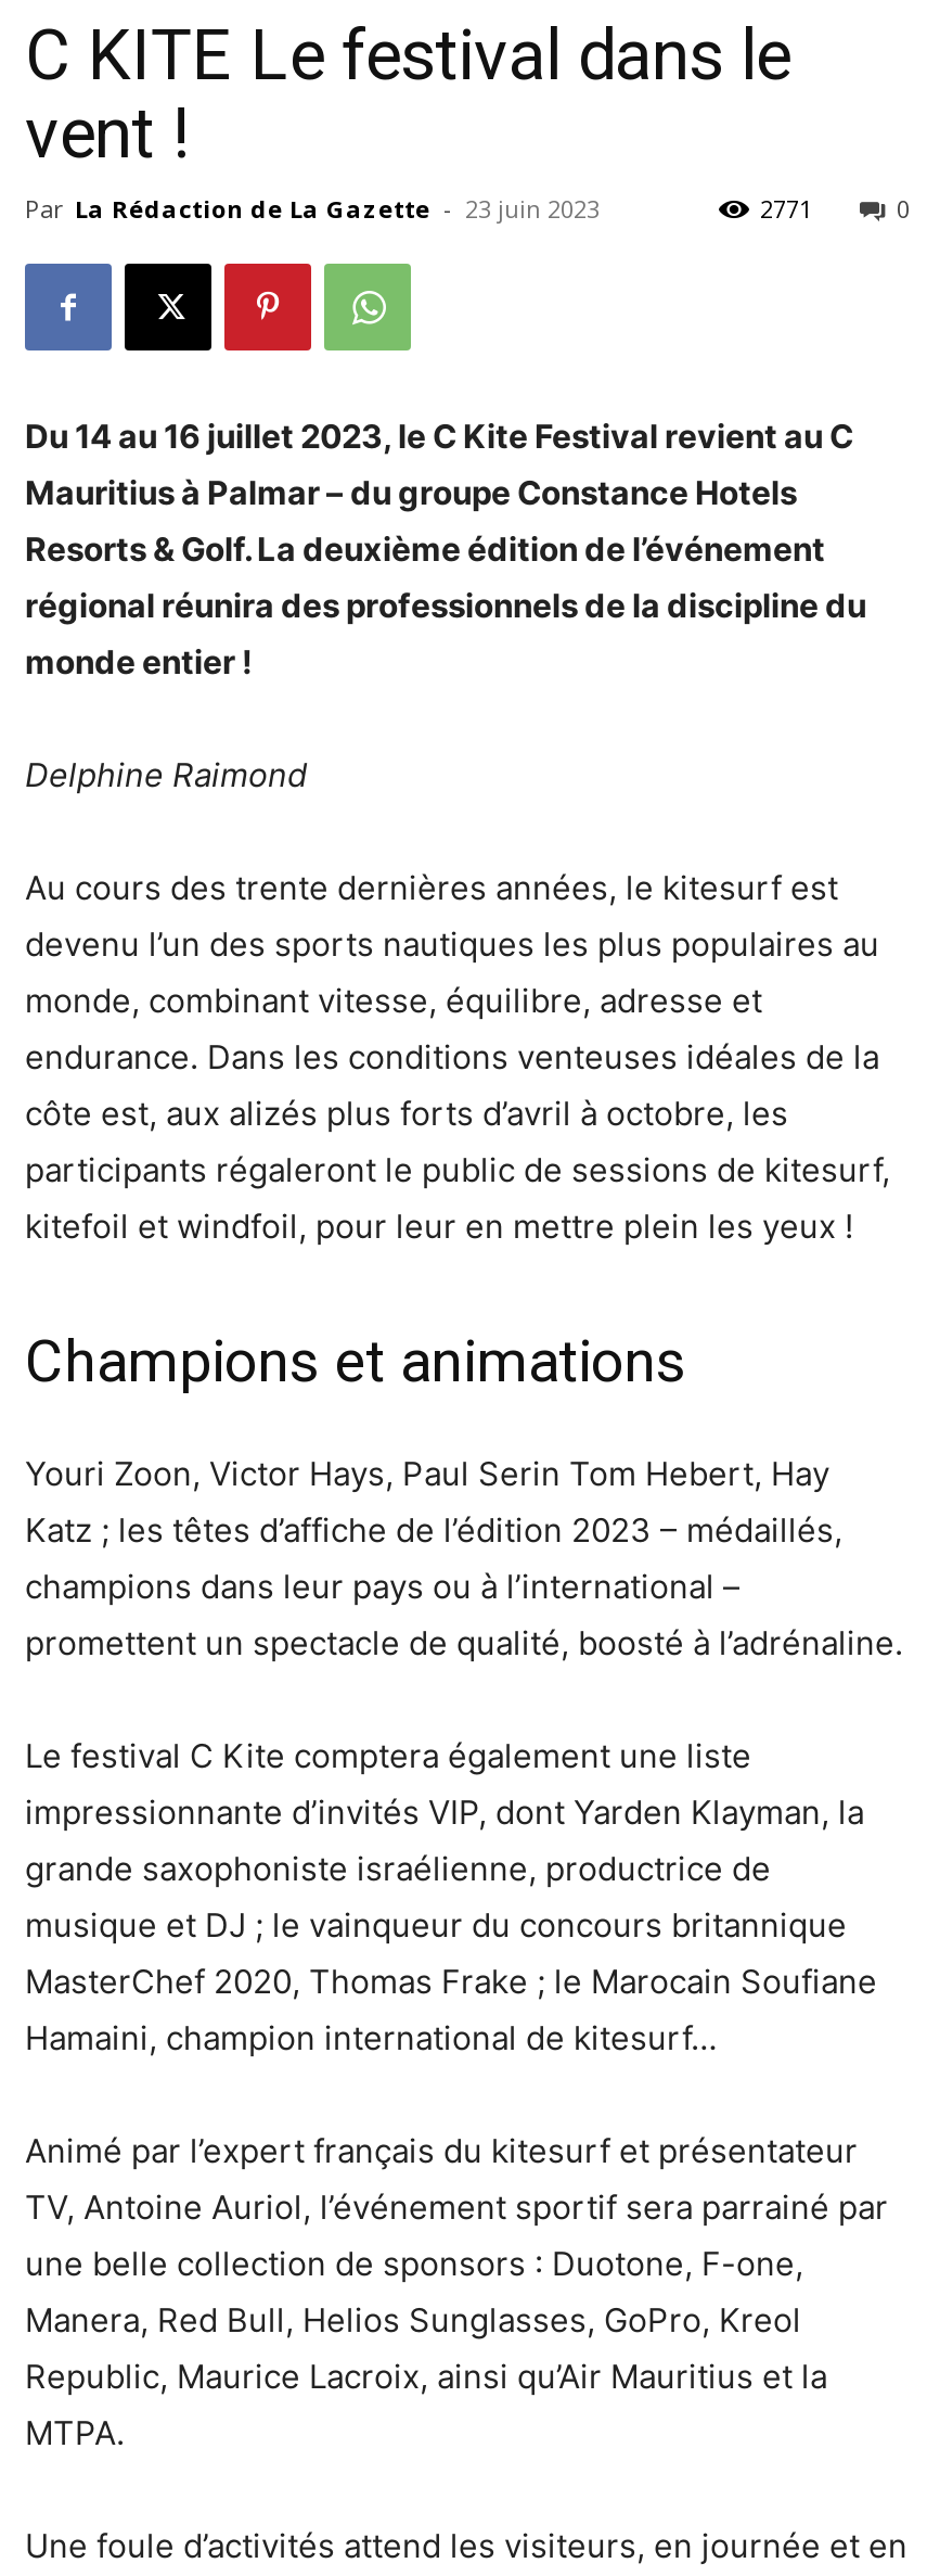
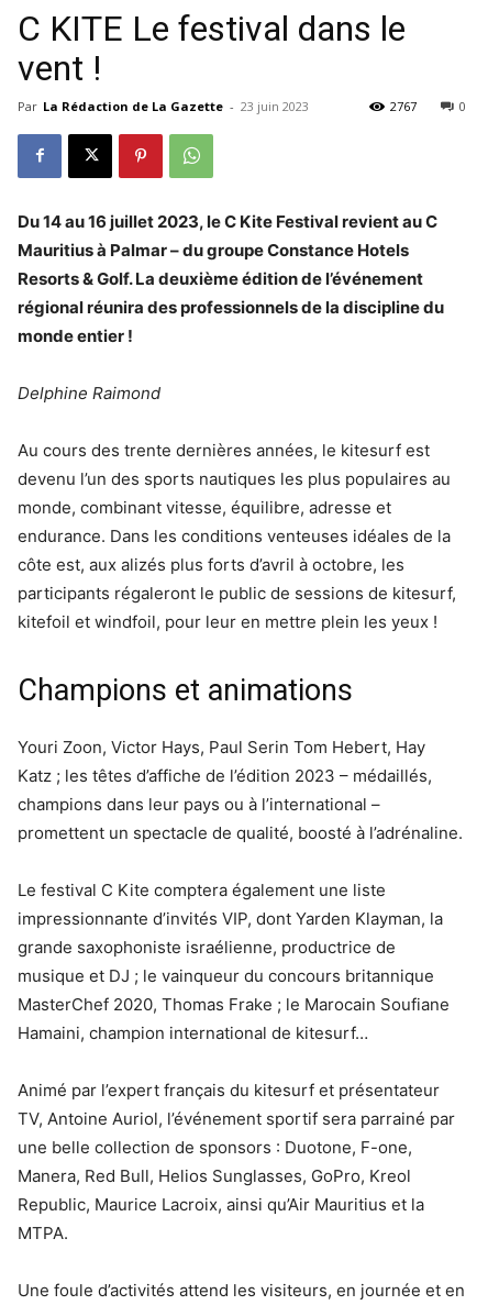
[760,192,812,225] 2771 -> [390,98,417,114] 2767

